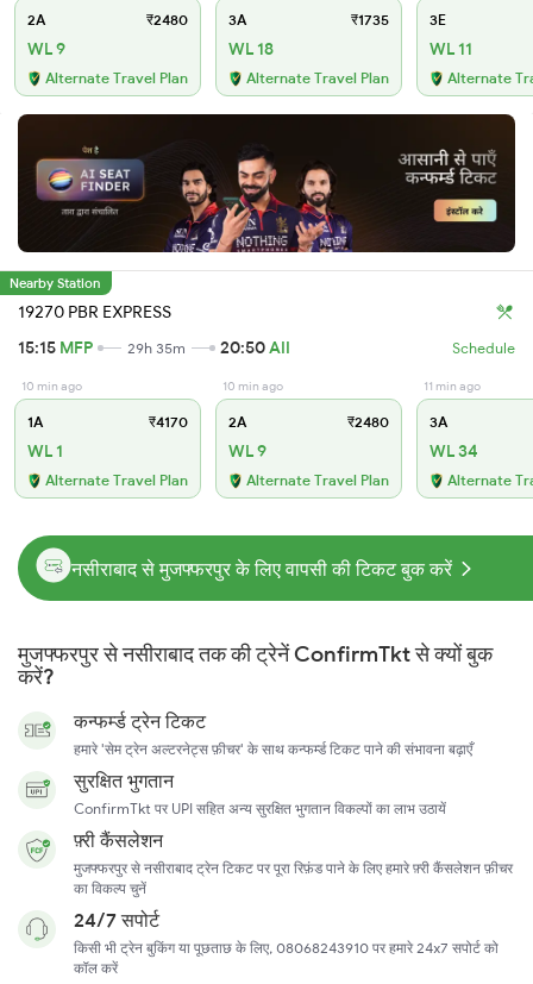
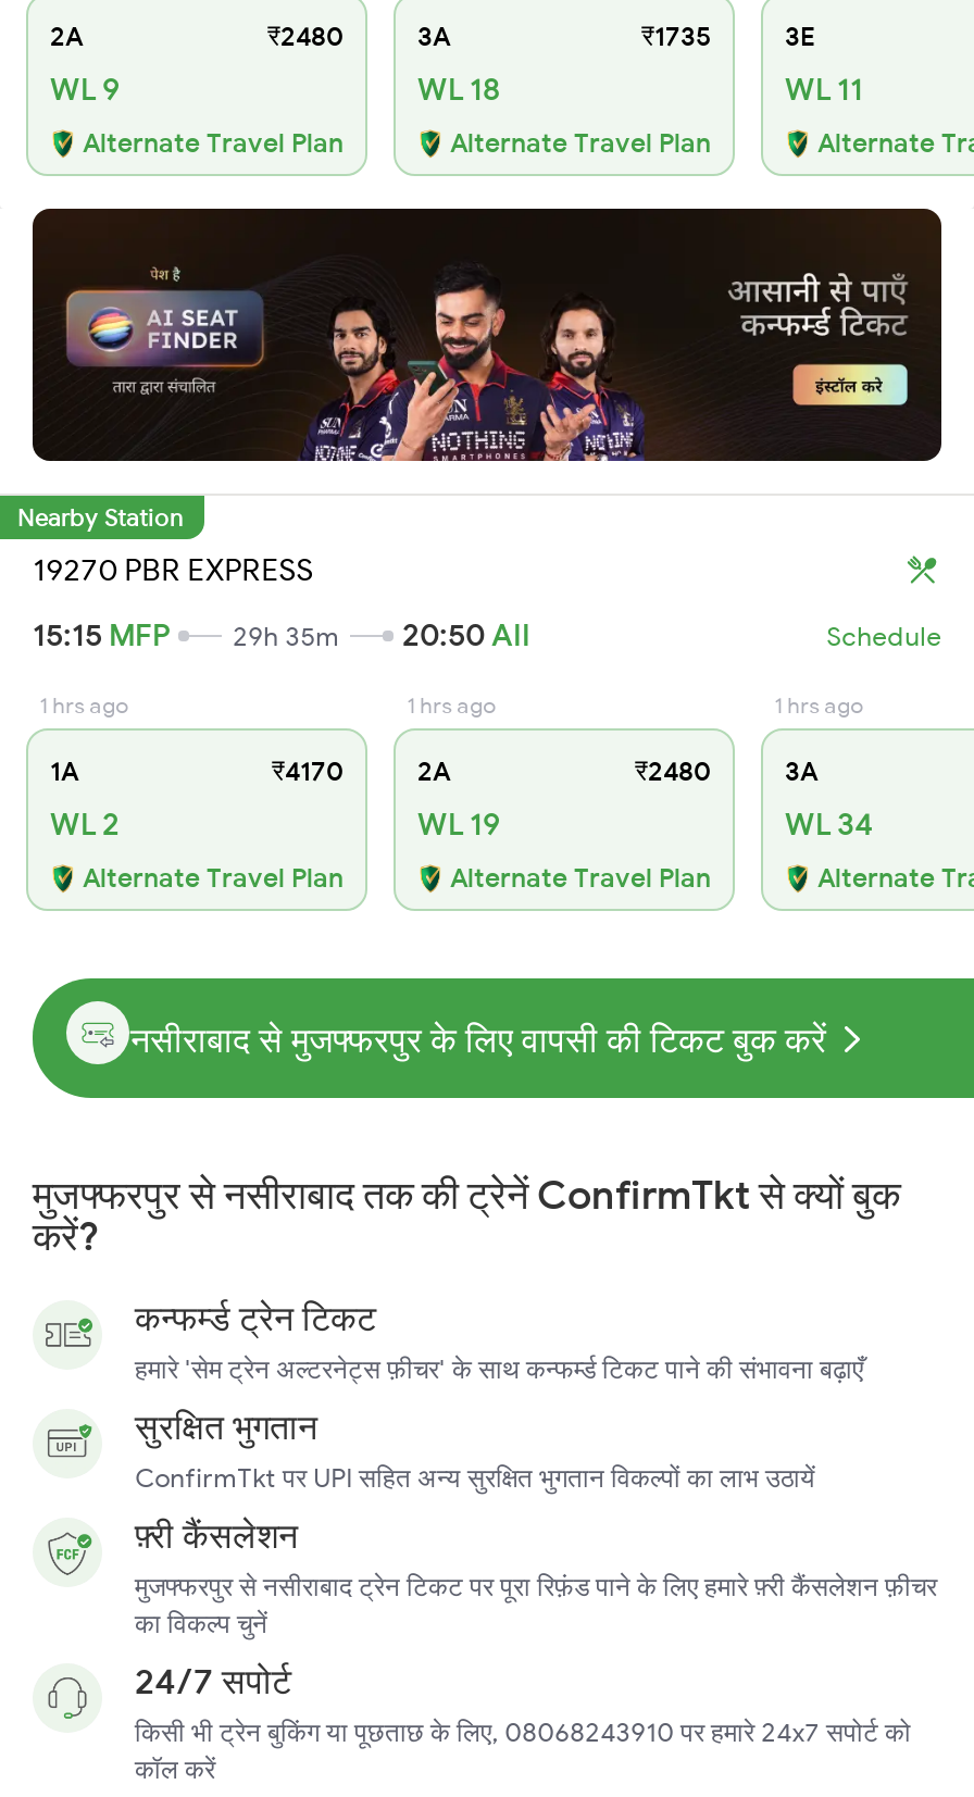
[21,378,82,394] 10 min ago -> [39,692,128,720] 1 hrs ago
[222,378,283,394] 10 min ago -> [407,692,496,720] 1 hrs ago
[424,378,481,394] 11 min ago -> [774,692,863,720] 1 hrs ago
[27,440,63,462] WL 1 -> [50,805,120,844] WL 2
[228,440,266,462] WL 9 -> [417,805,500,844] WL 19

